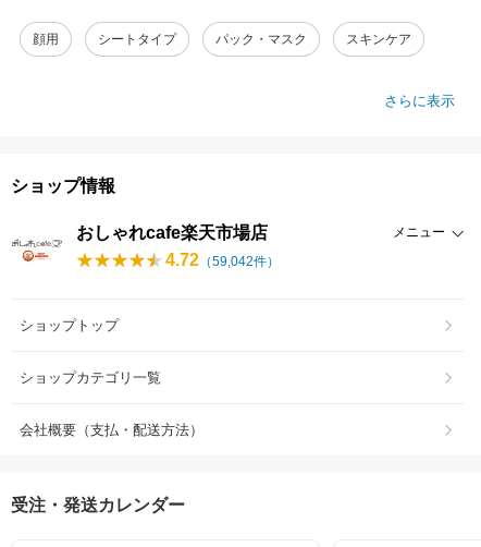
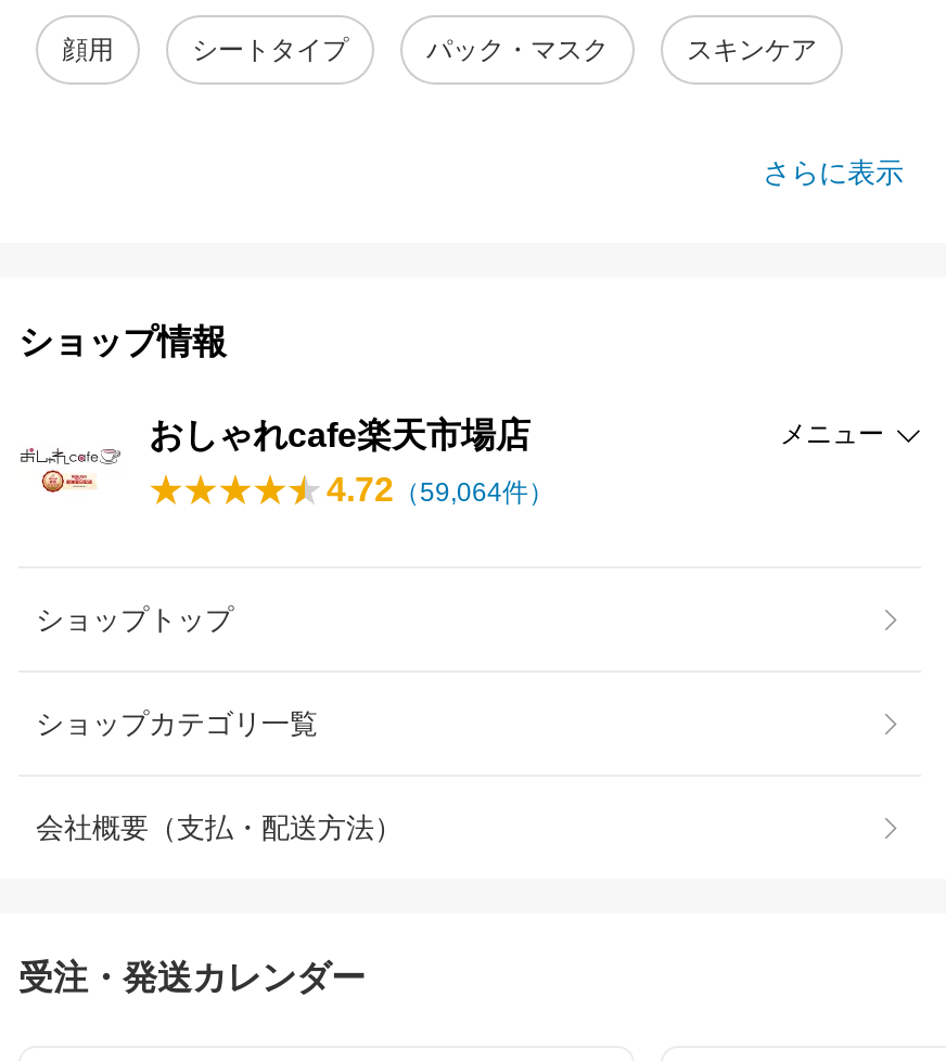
[165,251,280,269] 4.72（59,042件） -> [327,471,554,508] 4.72（59,064件）

